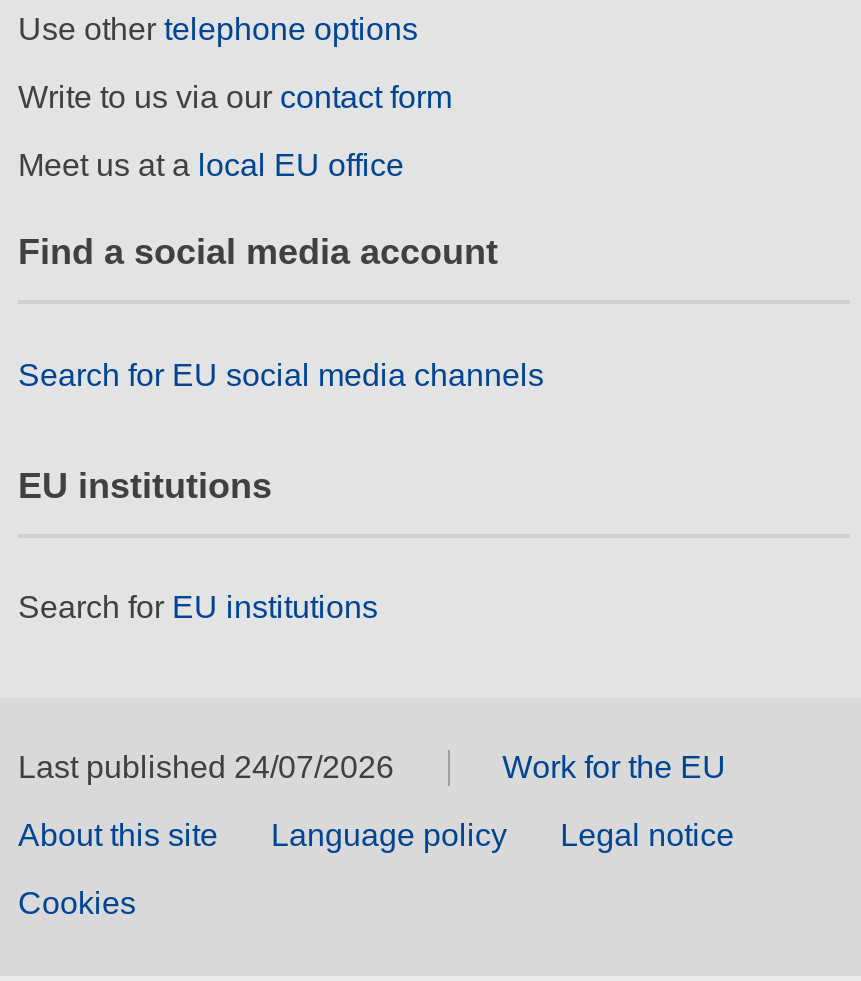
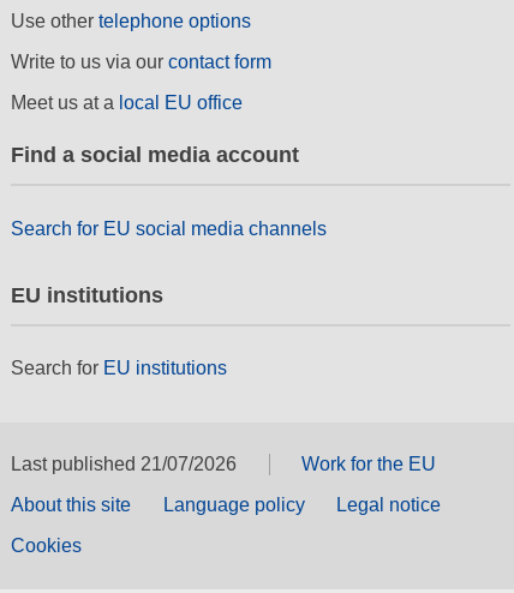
[18,751,394,785] Last published 24/07/2026 -> [11,454,237,475] Last published 21/07/2026

